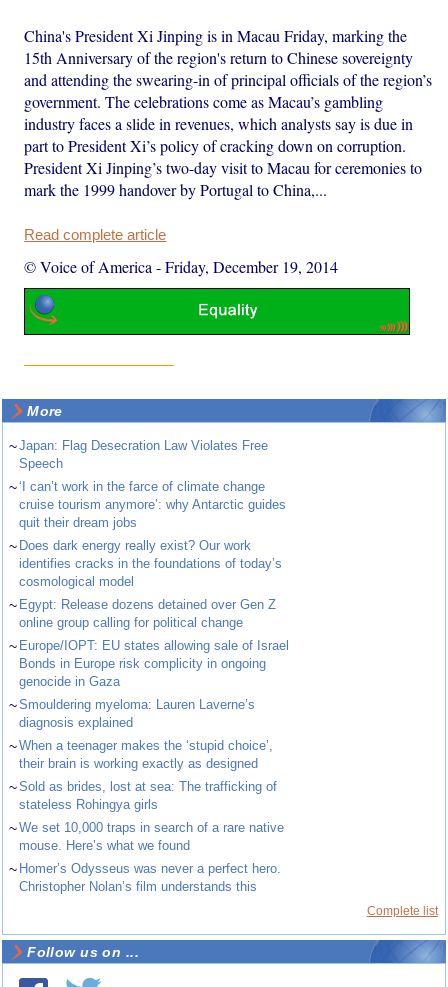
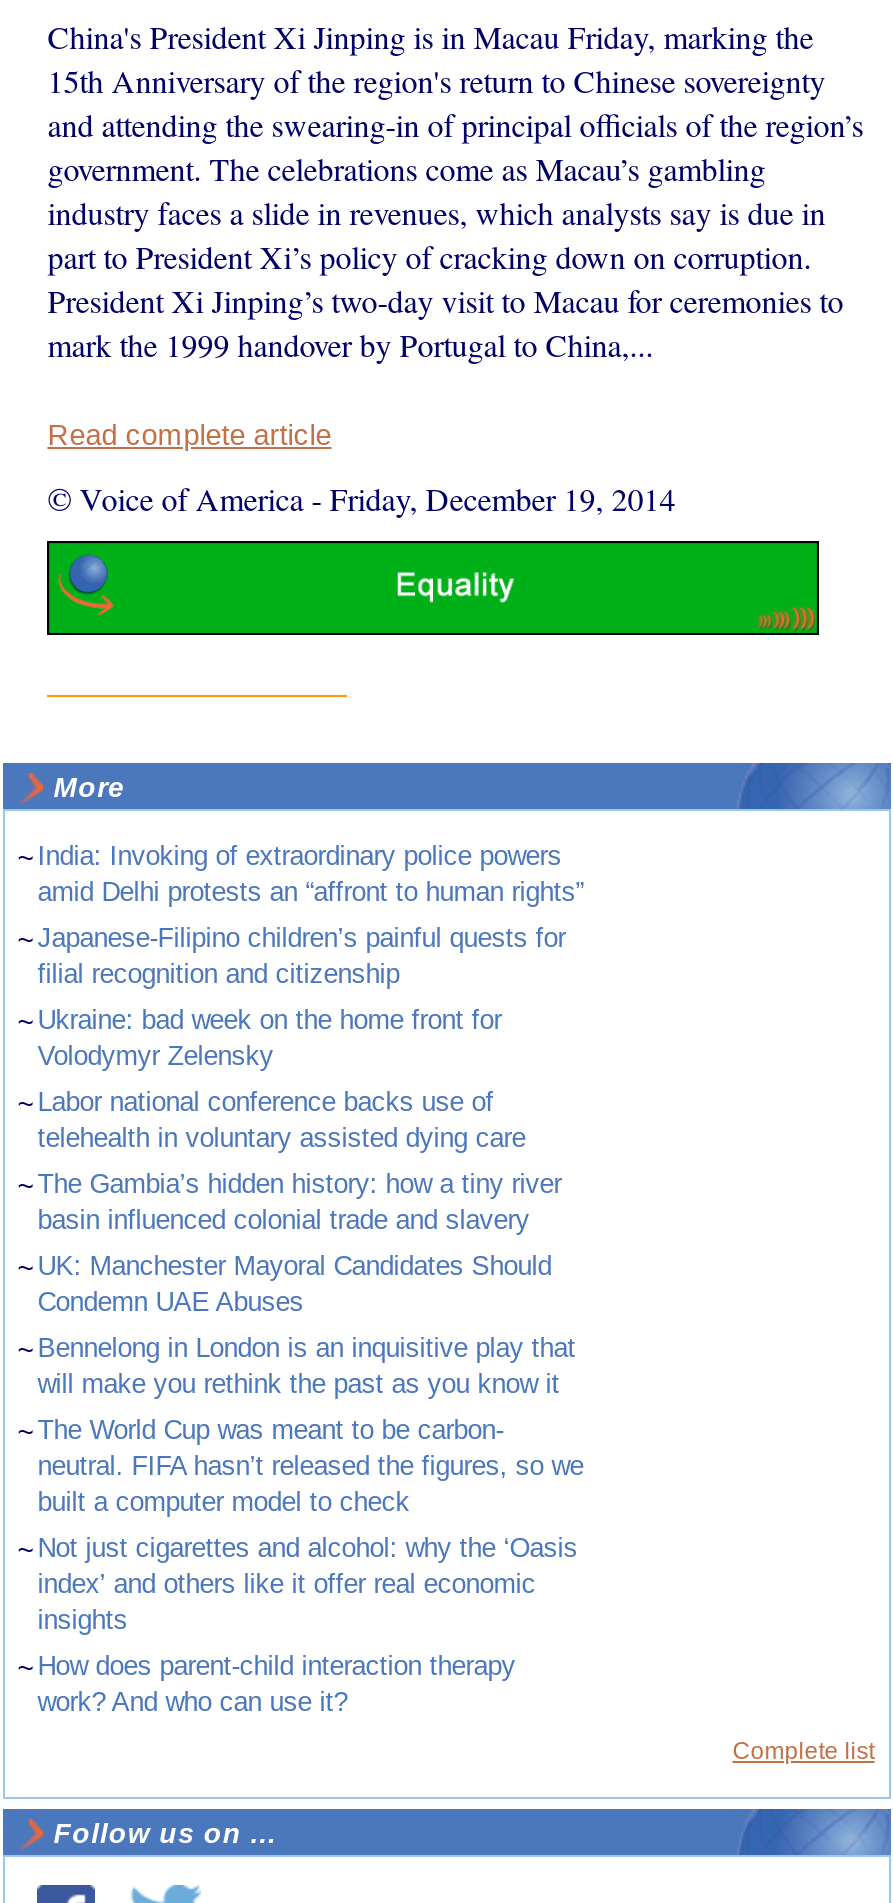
[9,438,268,471] ~ Japan: Flag Desecration Law Violates Free | Speech -> [17,842,583,908] ~ India: Invoking of extraordinary police powers | amid Delhi protests an “affront to human rights”
[9,479,286,530] ~ ‘I can’t work in the farce of climate change | cruise tourism anymore’: why Antarctic guides | quit their dream jobs -> [17,924,565,990] ~ Japanese-Filipino children’s painful quests for | filial recognition and citizenship
[9,538,282,589] ~ Does dark energy really exist? Our work | identifies cracks in the foundations of today’s | cosmological model -> [17,1006,501,1072] ~ Ukraine: bad week on the home front for | Volodymyr Zelensky
[9,597,276,630] ~ Egypt: Release dozens detained over Gen Z | online group calling for political change -> [17,1088,525,1154] ~ Labor national conference backs use of | telehealth in voluntary assisted dying care
[9,638,289,689] ~ Europe/IOPT: EU states allowing sale of Israel | Bonds in Europe risk complicity in ongoing | genocide in Gaza -> [17,1170,561,1236] ~ The Gambia’s hidden history: how a tiny river | basin influenced colonial trade and slavery
[9,697,255,730] ~ Smouldering myeloma: Lauren Laverne’s | diagnosis explained -> [17,1252,551,1318] ~ UK: Manchester Mayoral Candidates Should | Condemn UAE Abuses
[9,738,273,771] ~ When a teenager makes the ‘stupid choice’, | their brain is working exactly as designed -> [17,1334,575,1400] ~ Bennelong in London is an inquisitive play that | will make you rethink the past as you know it
[9,779,277,812] ~ Sold as brides, lost at sea: The trafficking of | stateless Rohingya girls -> [17,1416,583,1518] ~ The World Cup was meant to be carbon- | neutral. FIFA hasn’t released the figures, so we | built a computer model to check
[9,820,284,853] ~ We set 10,000 traps in search of a rare native | mouse. Here’s what we found -> [17,1534,577,1636] ~ Not just cigarettes and alcohol: why the ‘Oasis | index’ and others like it offer real economic | insights
[9,861,281,894] ~ Homer’s Odysseus was never a perfect hero. | Christopher Nolan’s film understands this -> [17,1652,515,1718] ~ How does parent-child interaction therapy | work? And who can use it?

